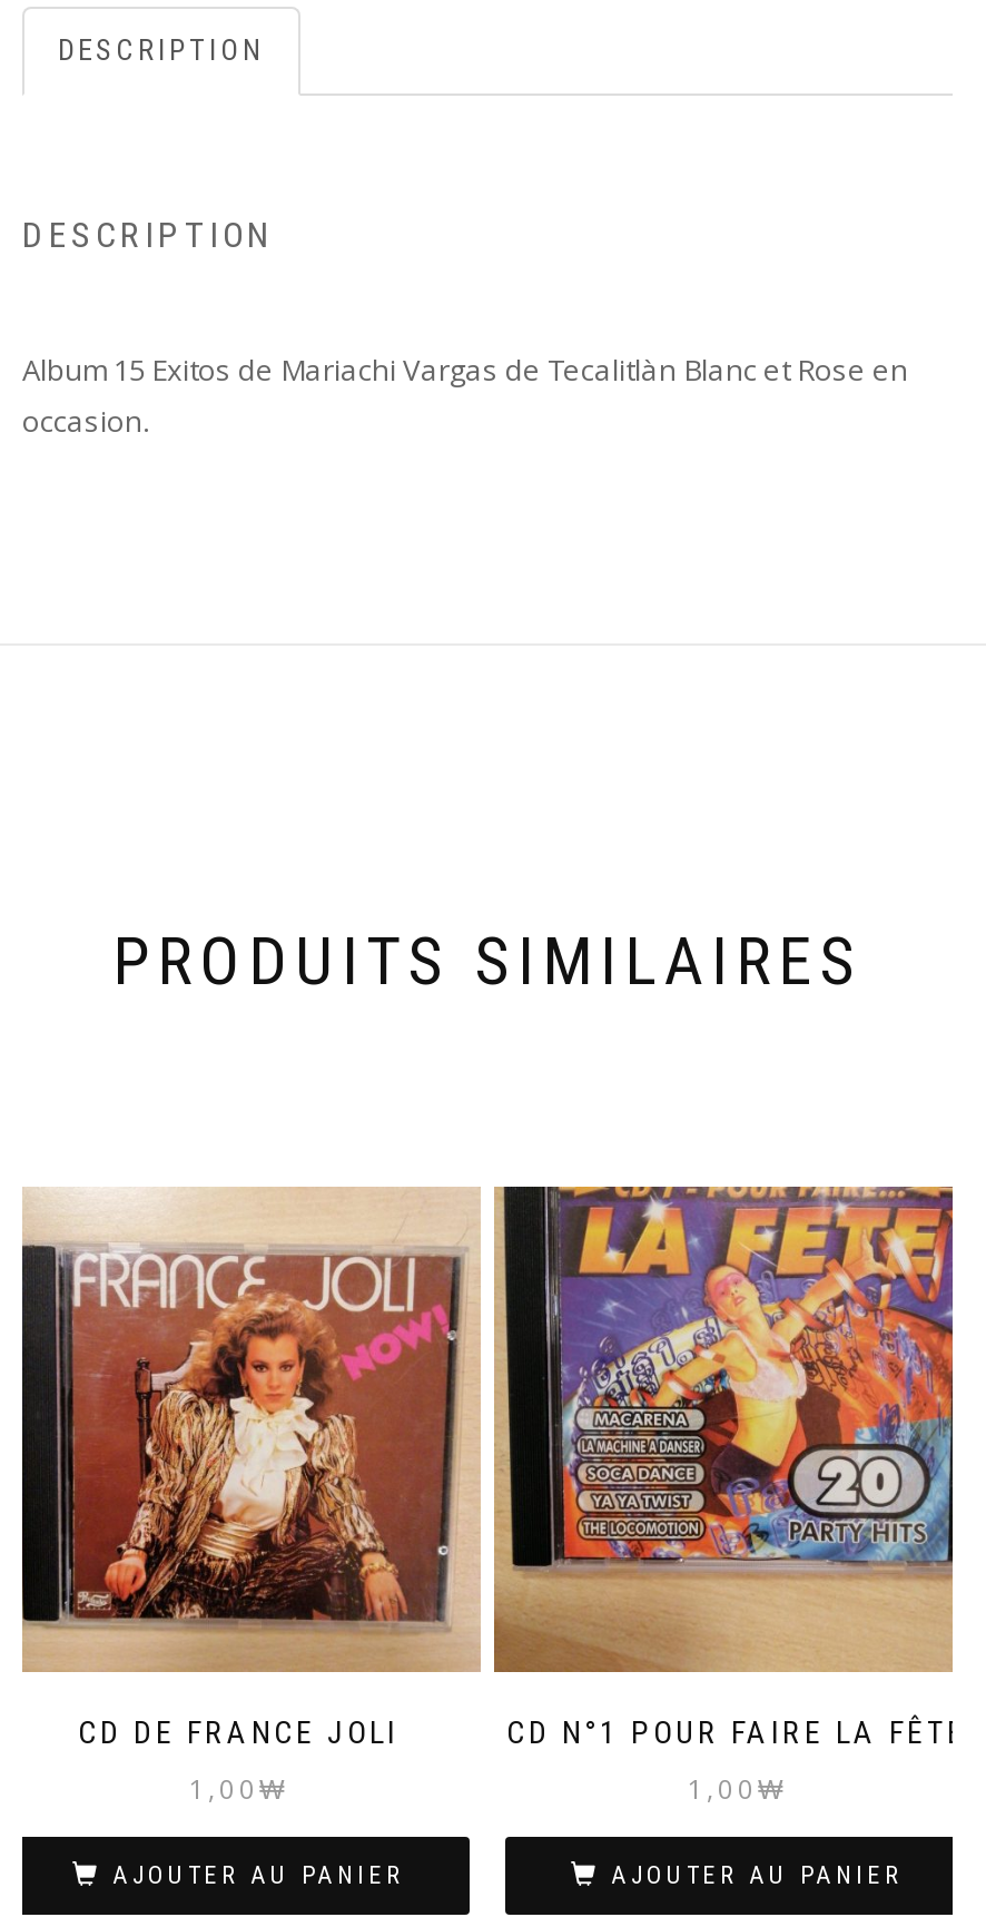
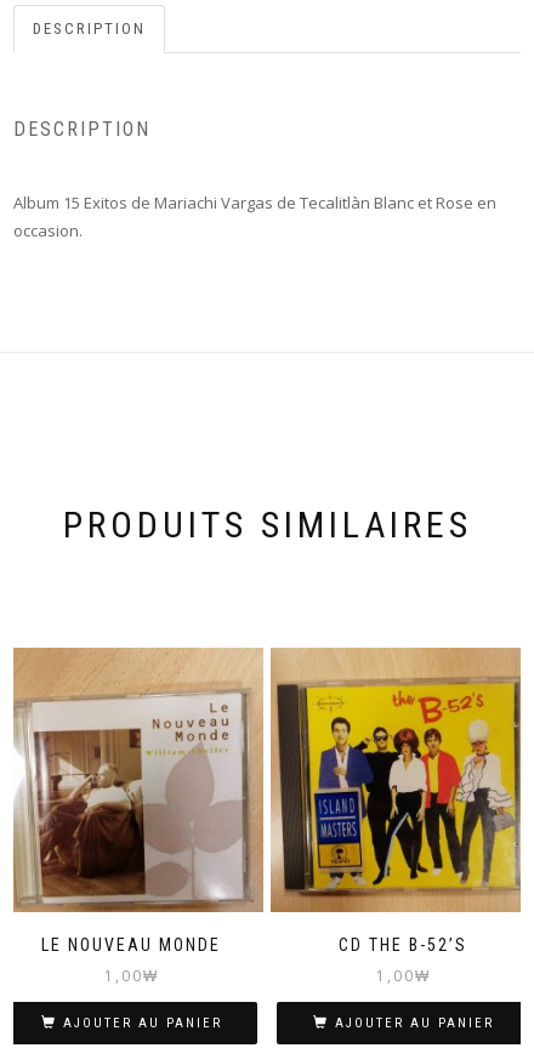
[20,1189,476,1750] [image] | CD DE FRANCE JOLI -> [12,648,262,955] [image] | LE NOUVEAU MONDE
[494,1184,967,1750] [image] | CD N°1 POUR FAIRE LA FÊTE -> [271,648,522,955] [image] | CD THE B-52’S

